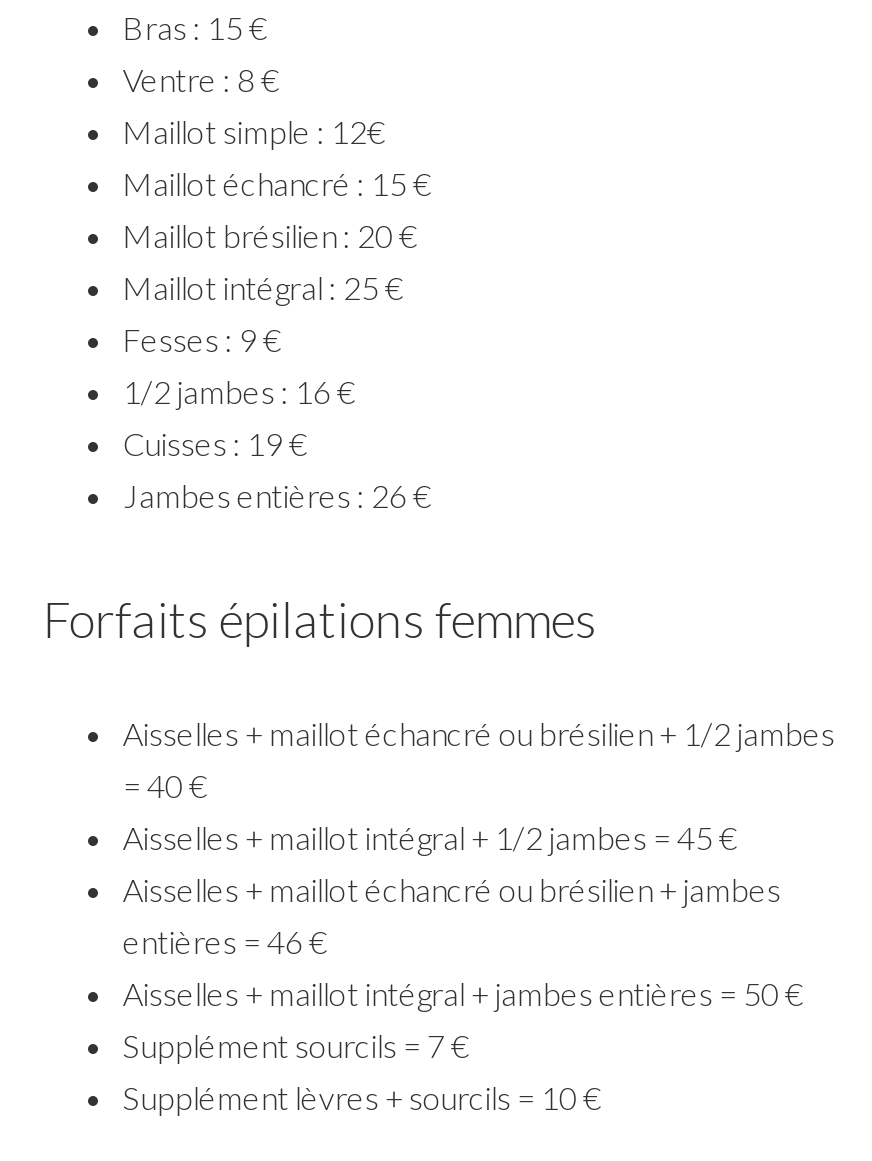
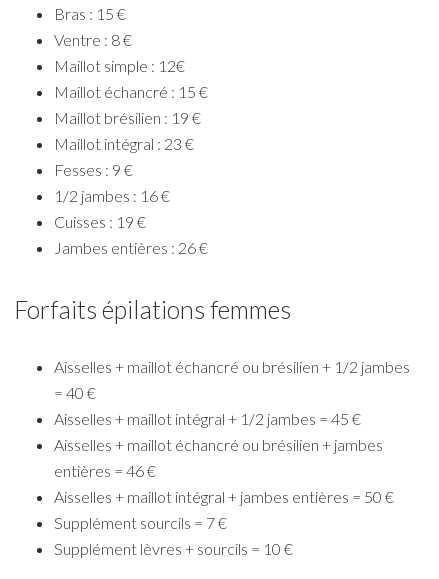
[123,216,417,254] Maillot brésilien : 20 € -> [54,108,201,127] Maillot brésilien : 19 €
[123,268,403,306] Maillot intégral : 25 € -> [54,134,194,153] Maillot intégral : 23 €

